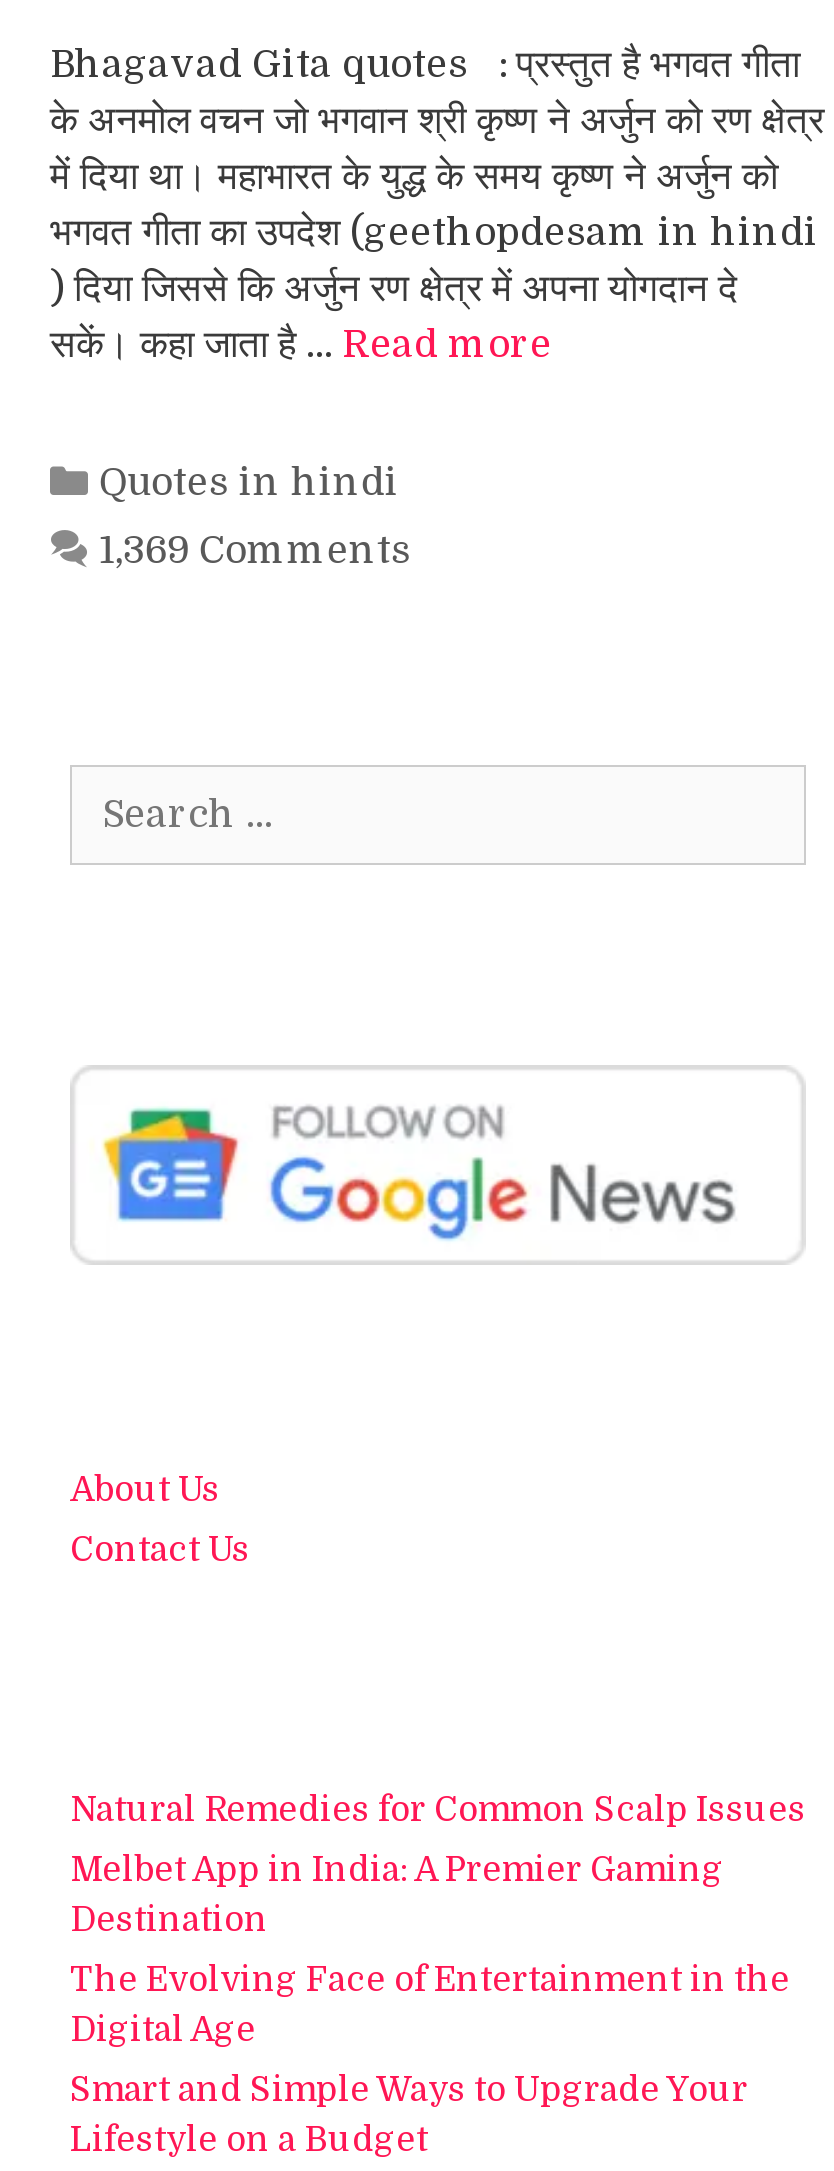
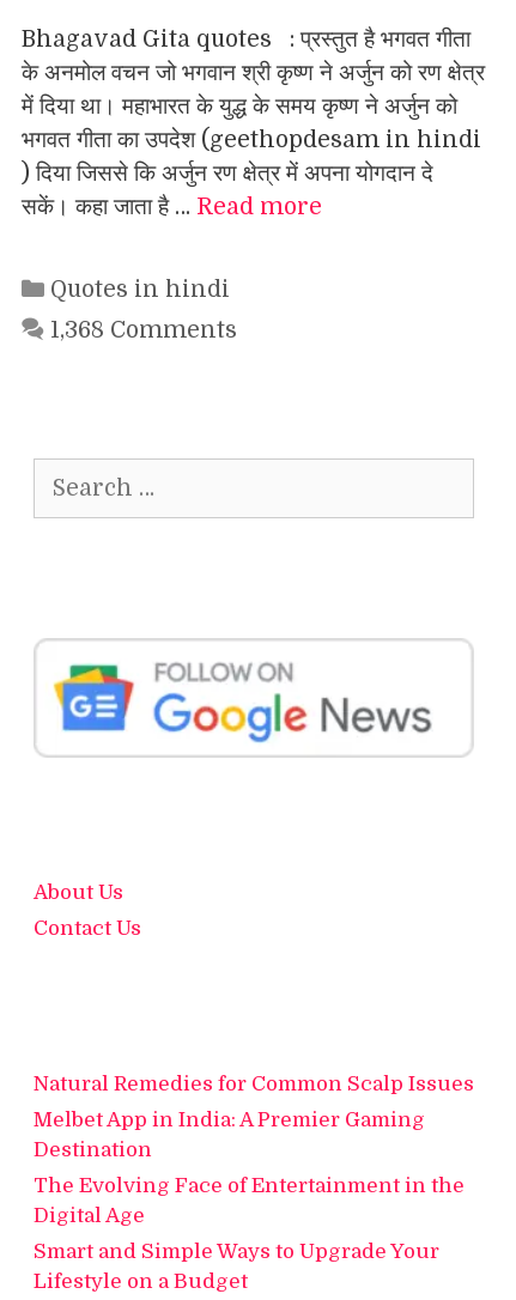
[99,528,411,572] 1,369 Comments -> [51,317,238,343] 1,368 Comments

